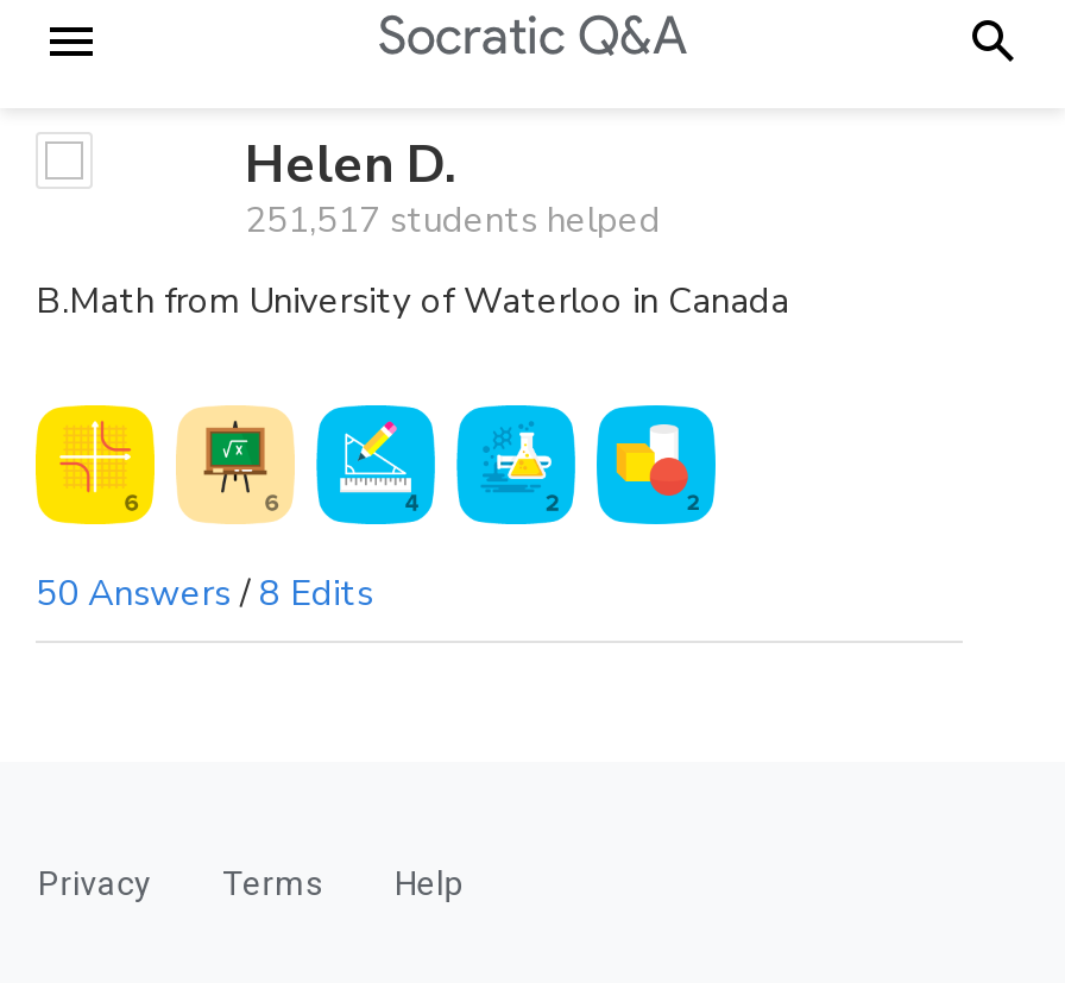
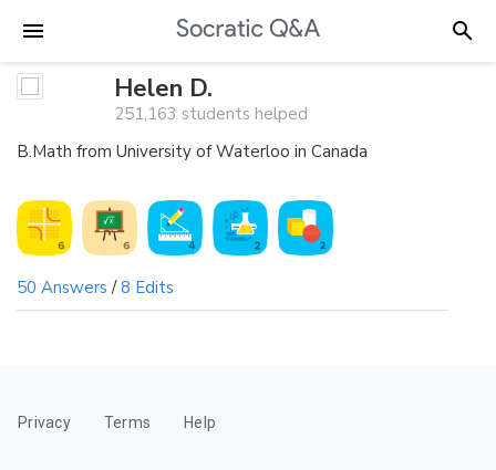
[245,196,661,244] 251,517 students helped -> [114,103,308,125] 251,163 students helped

